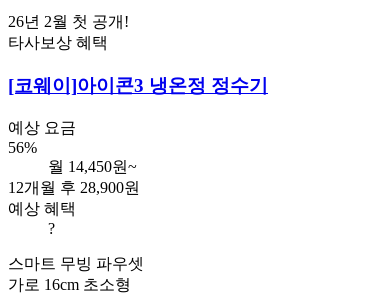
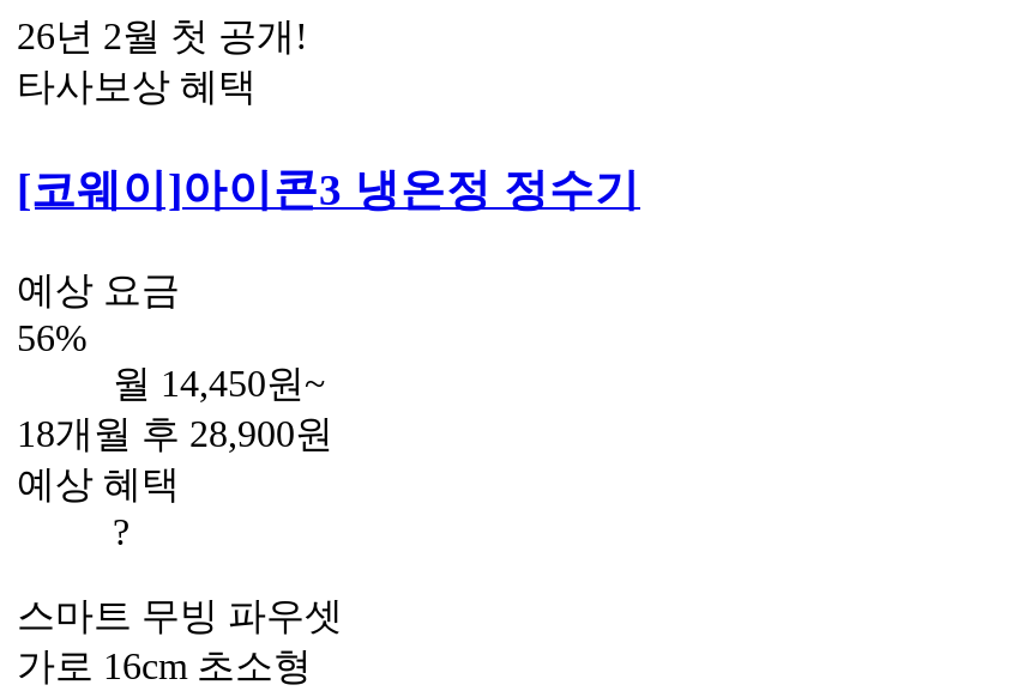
[8,179,140,196] 12개월 후 28,900원 -> [17,412,333,453] 18개월 후 28,900원

